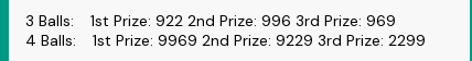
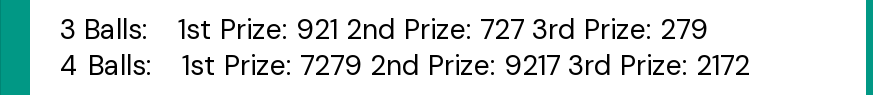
[90,11,396,30] 1st Prize: 922 2nd Prize: 996 3rd Prize: 969 -> [178,11,708,47] 1st Prize: 921 2nd Prize: 727 3rd Prize: 279
[93,30,426,50] 1st Prize: 9969 2nd Prize: 9229 3rd Prize: 2299 -> [182,47,750,83] 1st Prize: 7279 2nd Prize: 9217 3rd Prize: 2172

